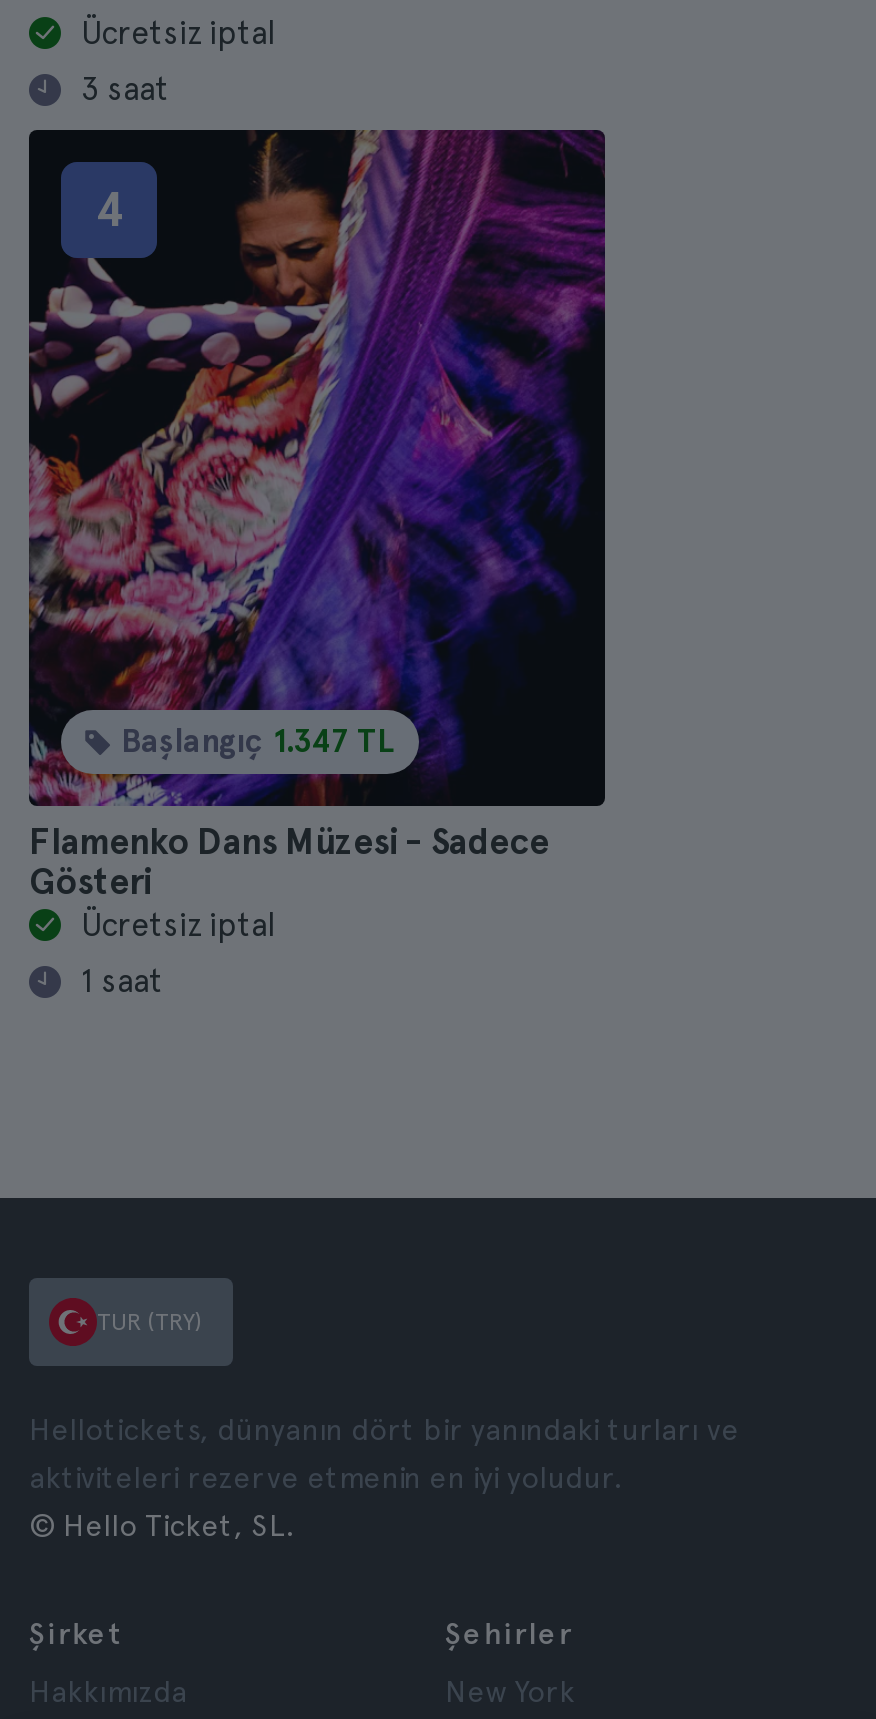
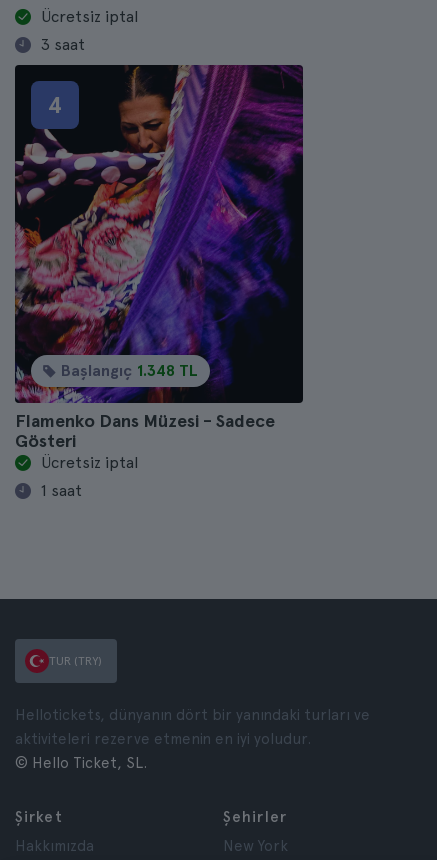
[121,722,395,760] Başlangıç 1.347 TL -> [61,361,198,380] Başlangıç 1.348 TL

